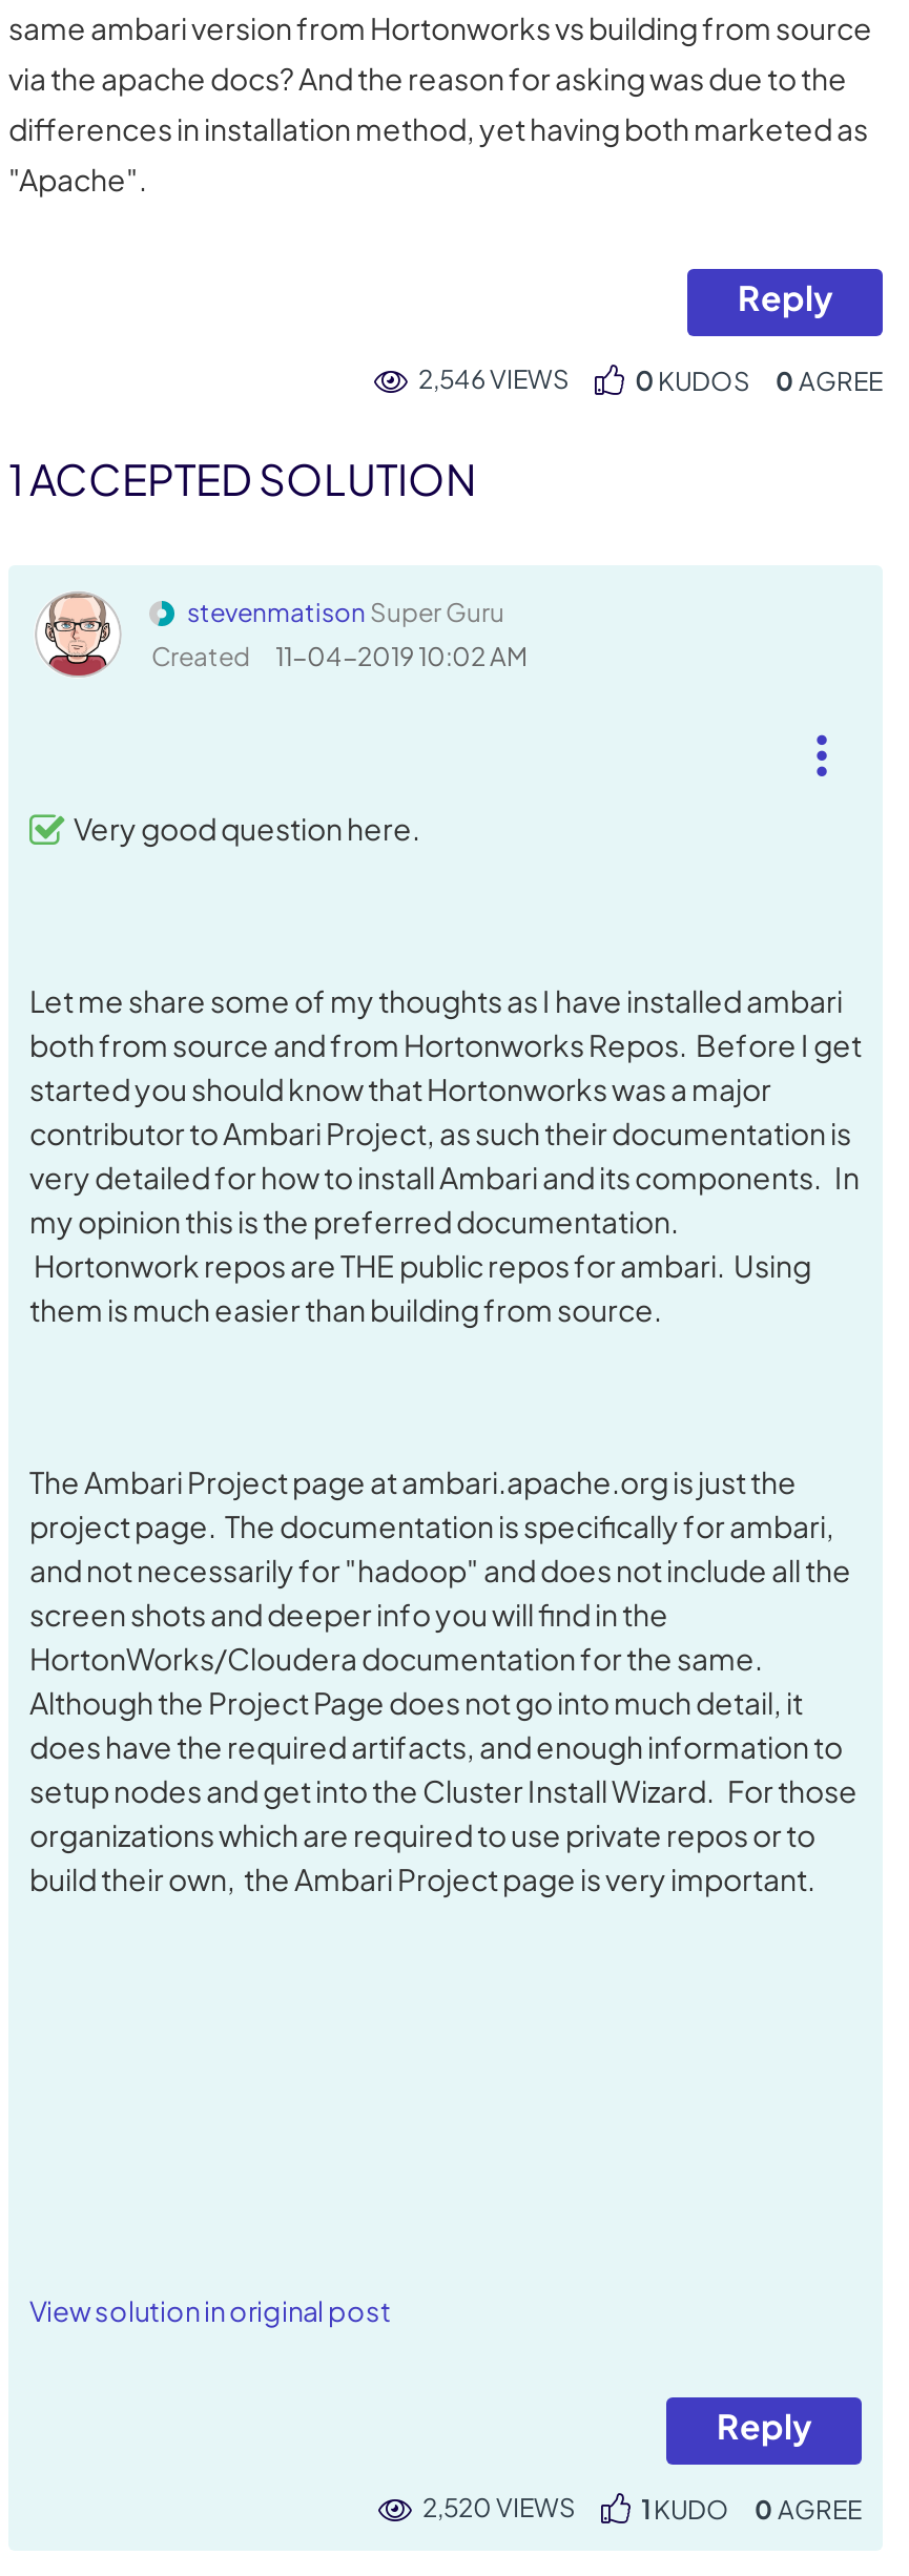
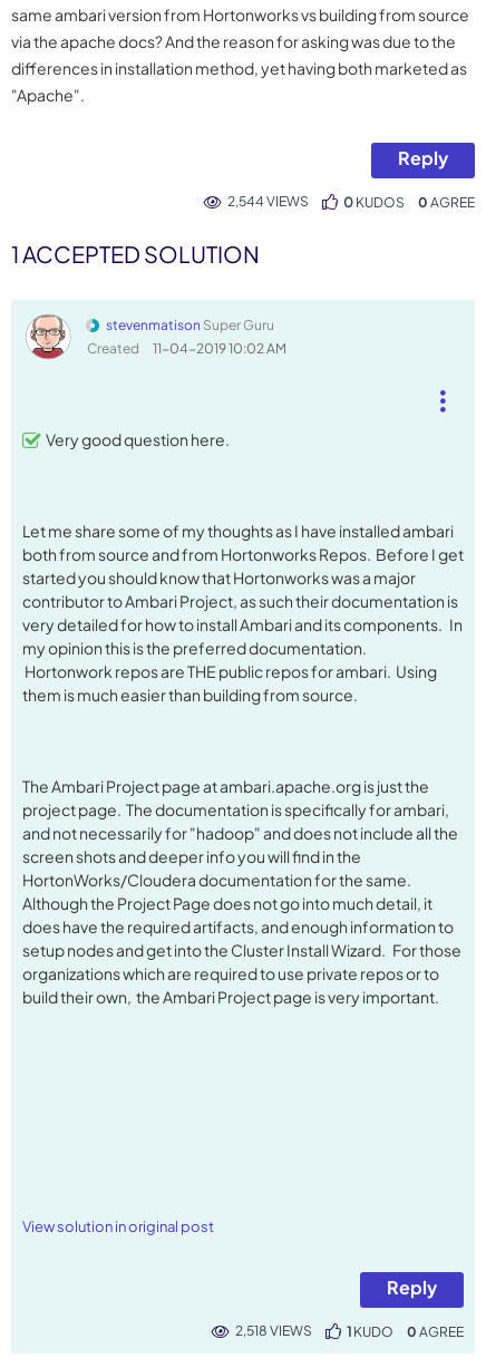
[418,363,570,395] 2,546 VIEWS -> [227,193,309,210] 2,544 VIEWS
[422,2492,576,2523] 2,520 VIEWS -> [235,1322,312,1339] 2,518 VIEWS

